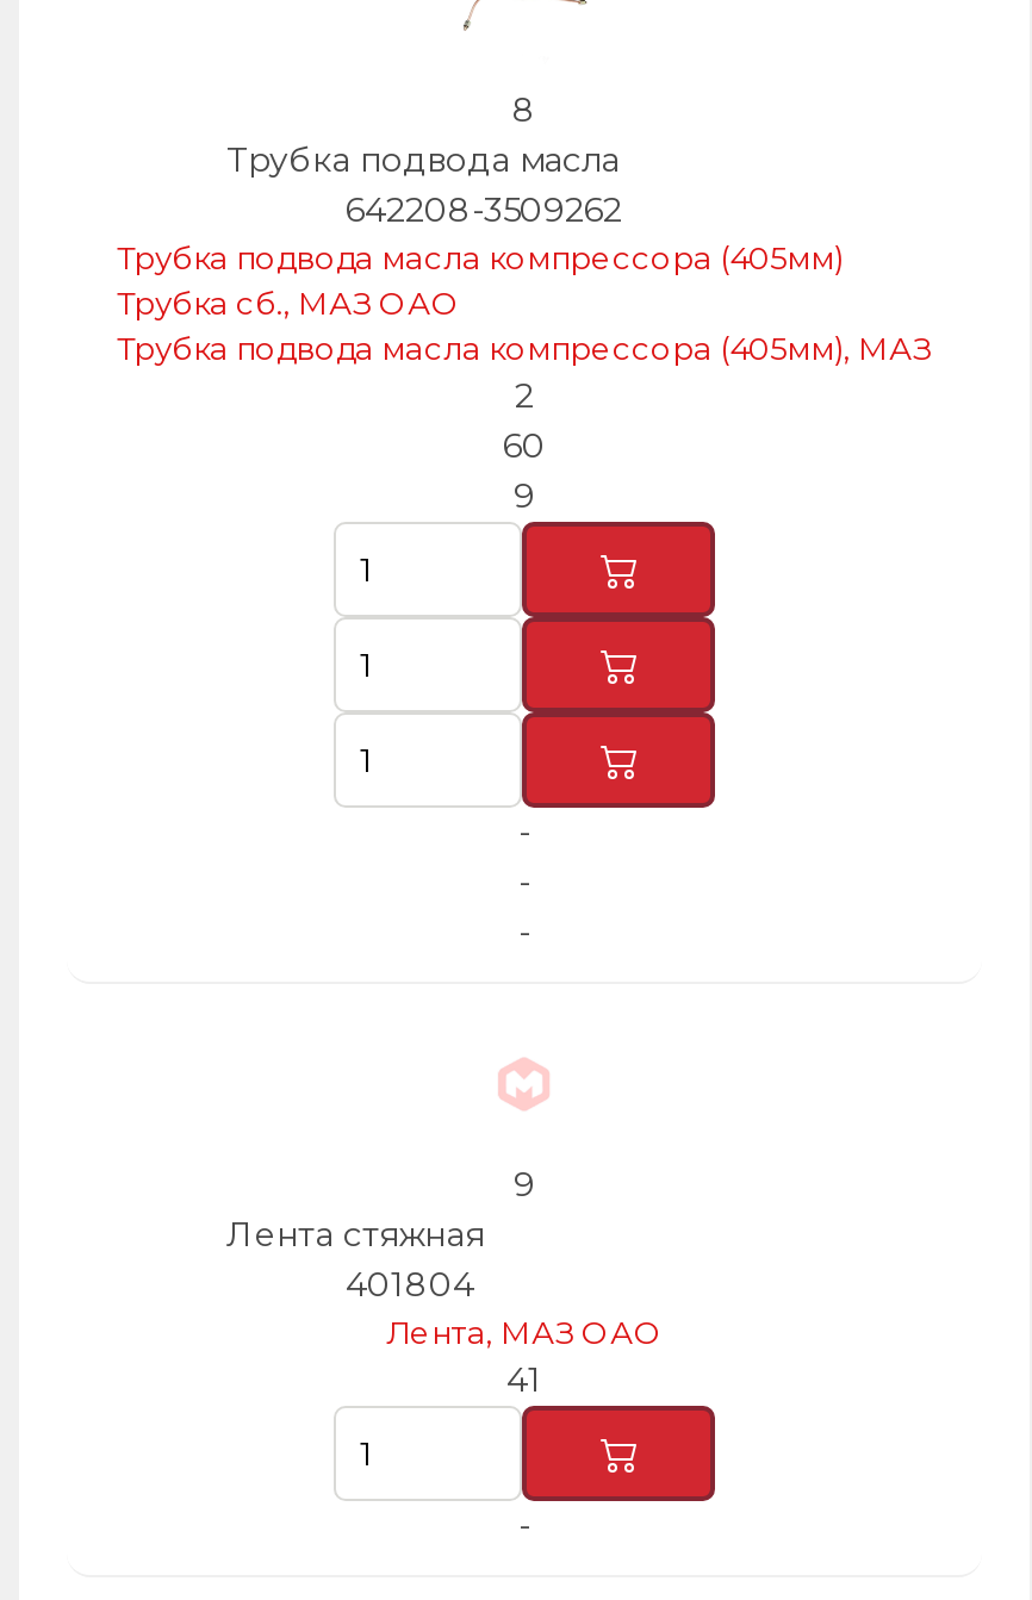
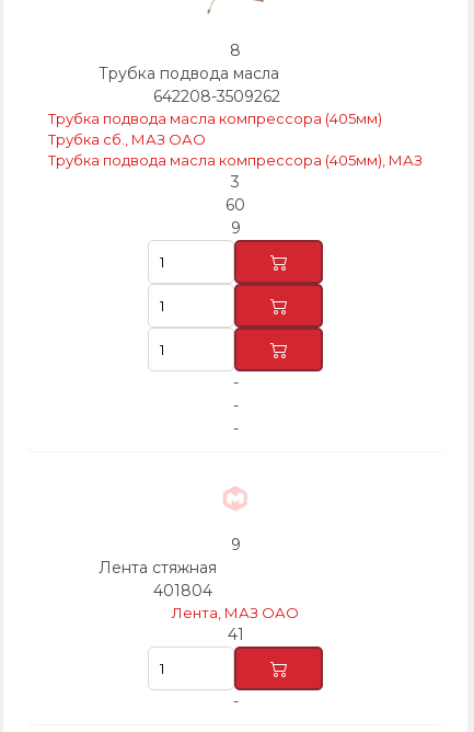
[515,374,534,417] 2 -> [231,172,240,192] 3

